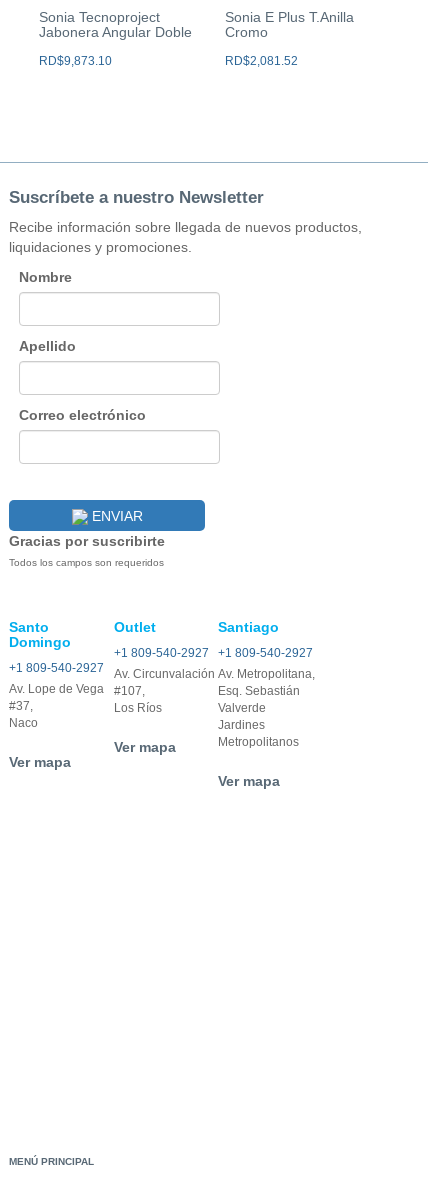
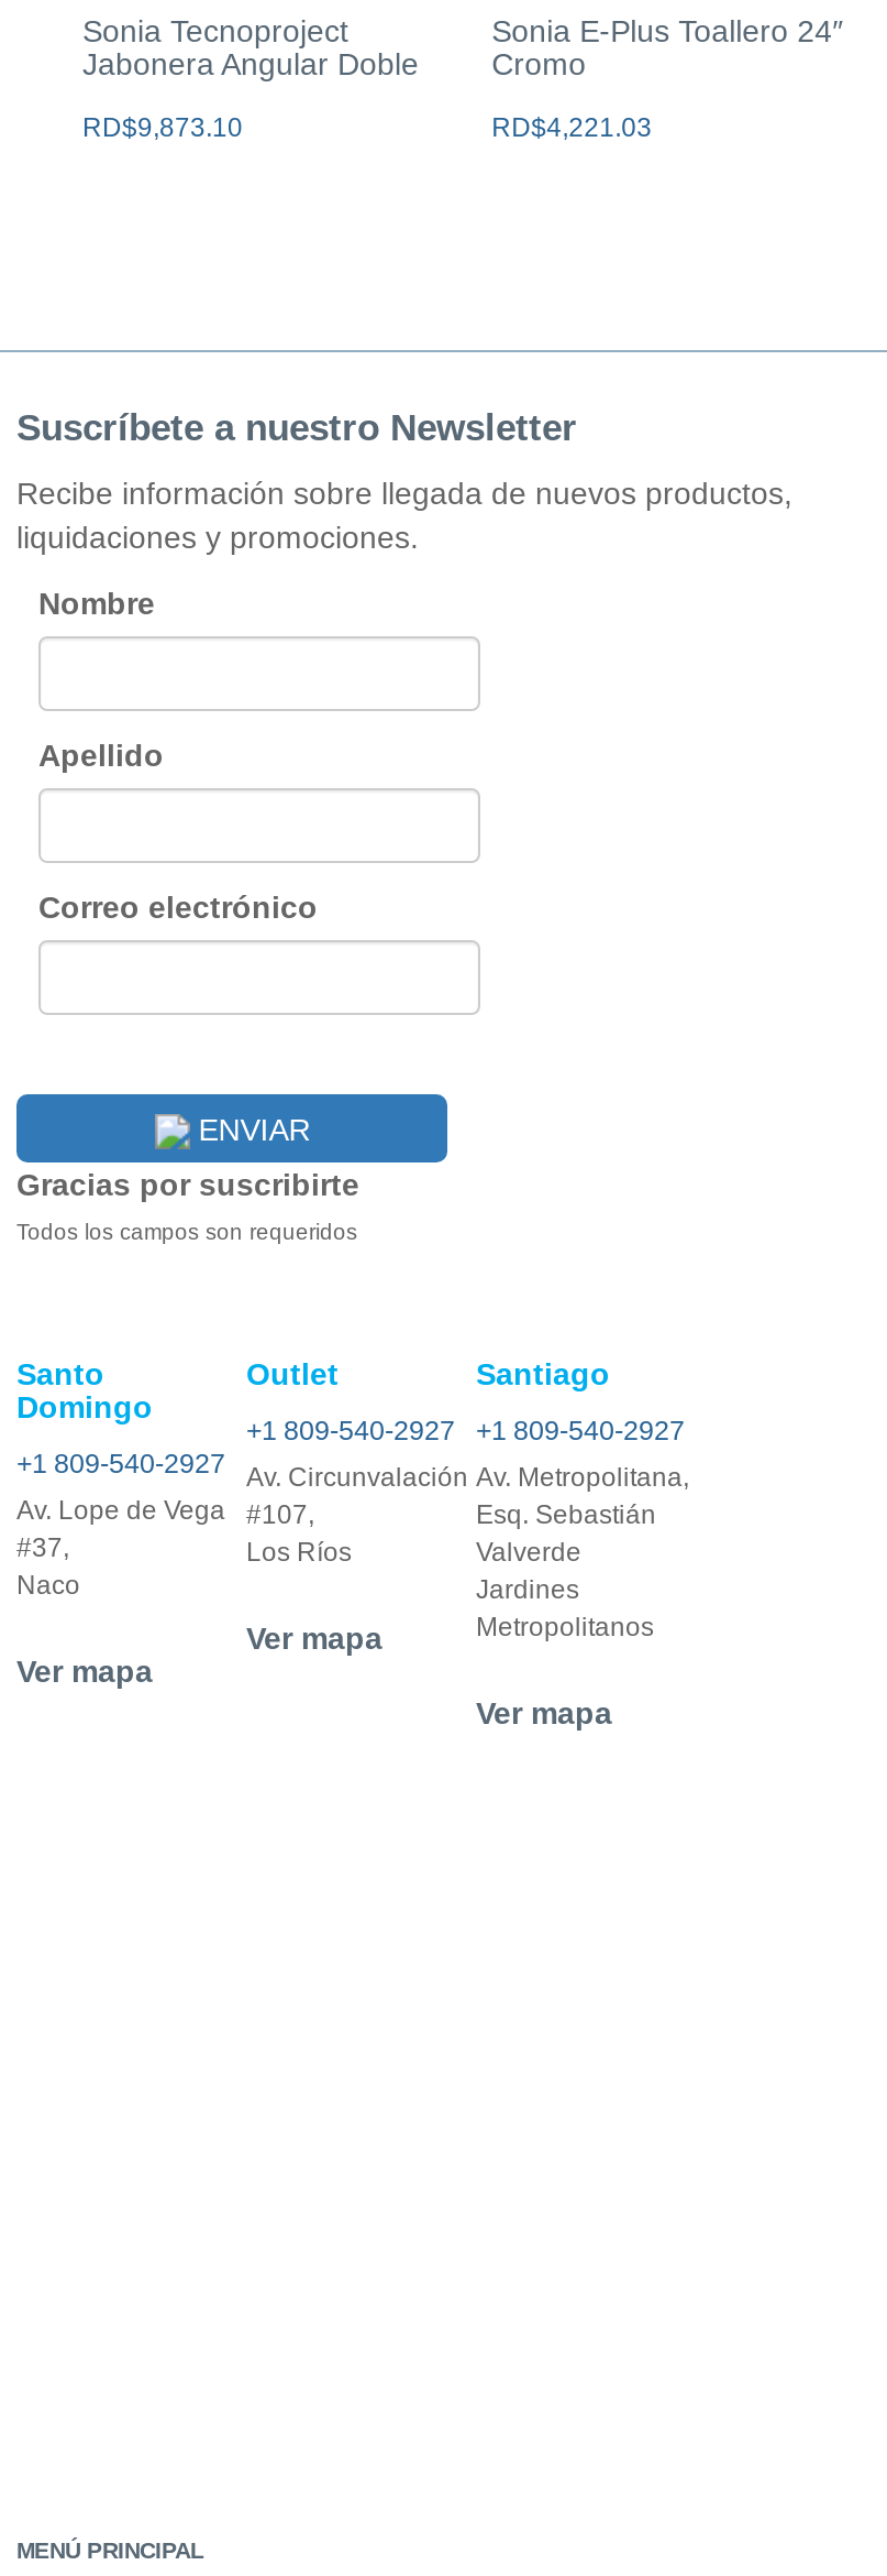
[225,9,354,25] Sonia E Plus T.Anilla -> [492,14,843,49] Sonia E-Plus Toallero 24″
[225,54,298,68] RD$2,081.52 -> [492,113,652,144] RD$4,221.03

